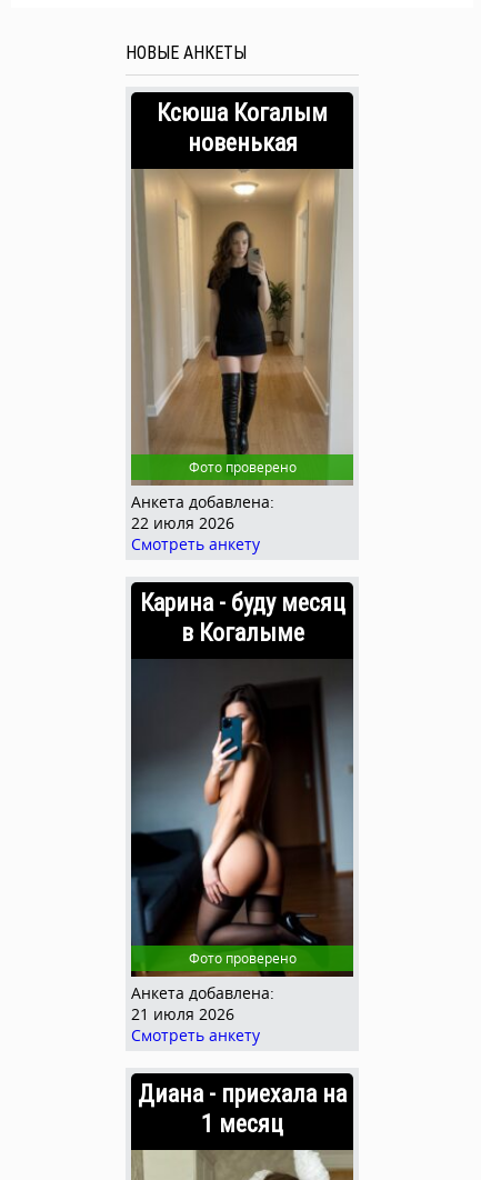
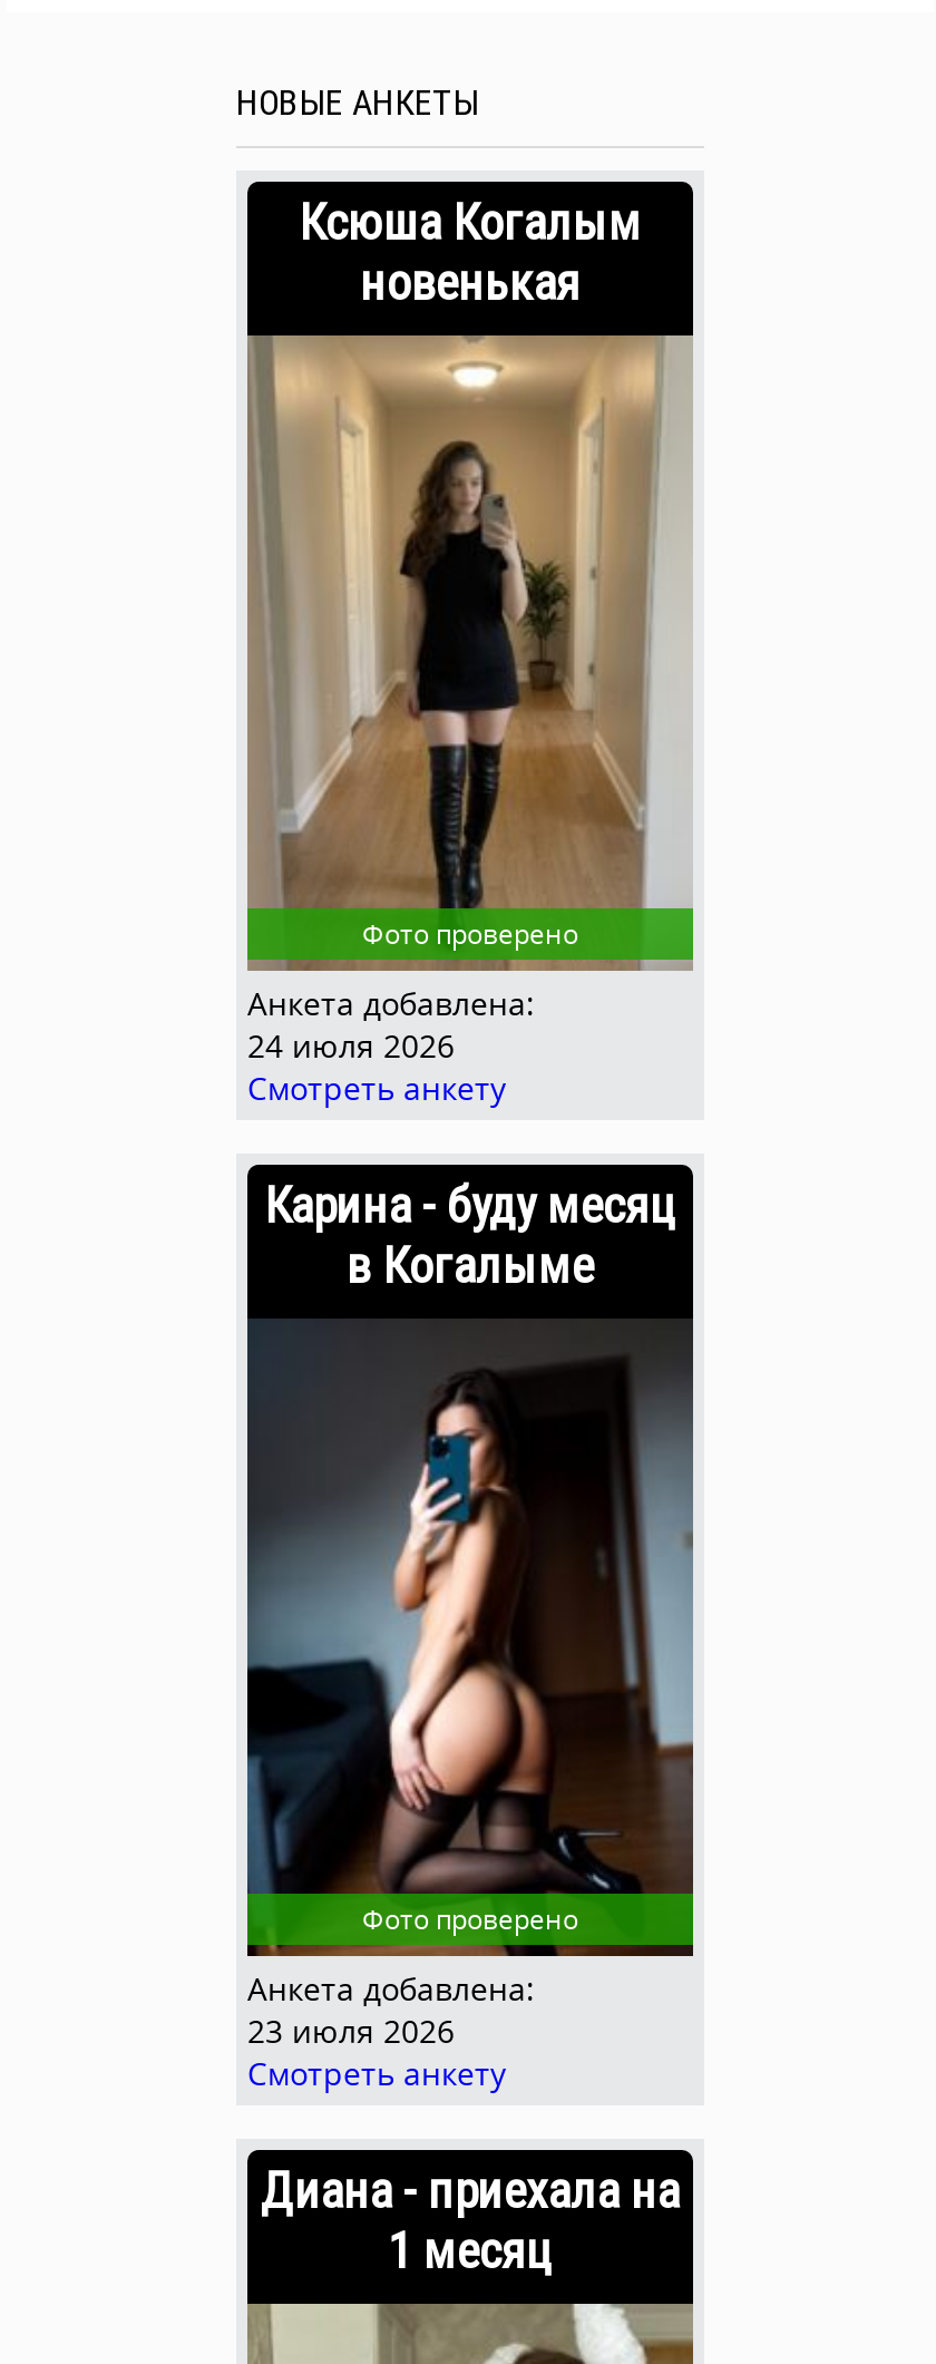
[131,513,234,534] 22 июля 2026 -> [247,1025,455,1068] 24 июля 2026
[131,1004,234,1025] 21 июля 2026 -> [247,2010,455,2052] 23 июля 2026

